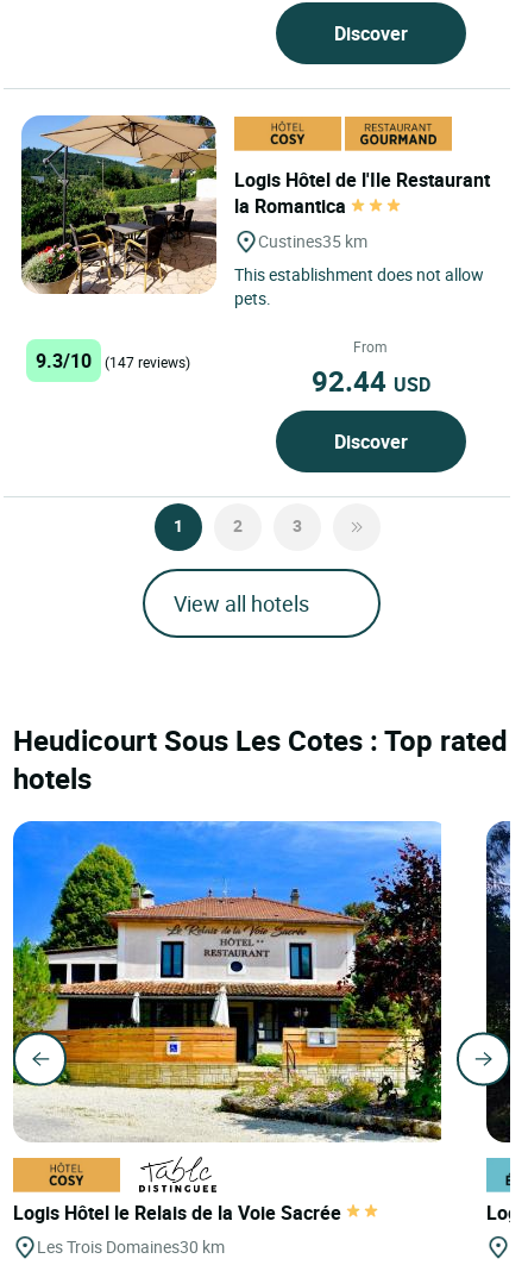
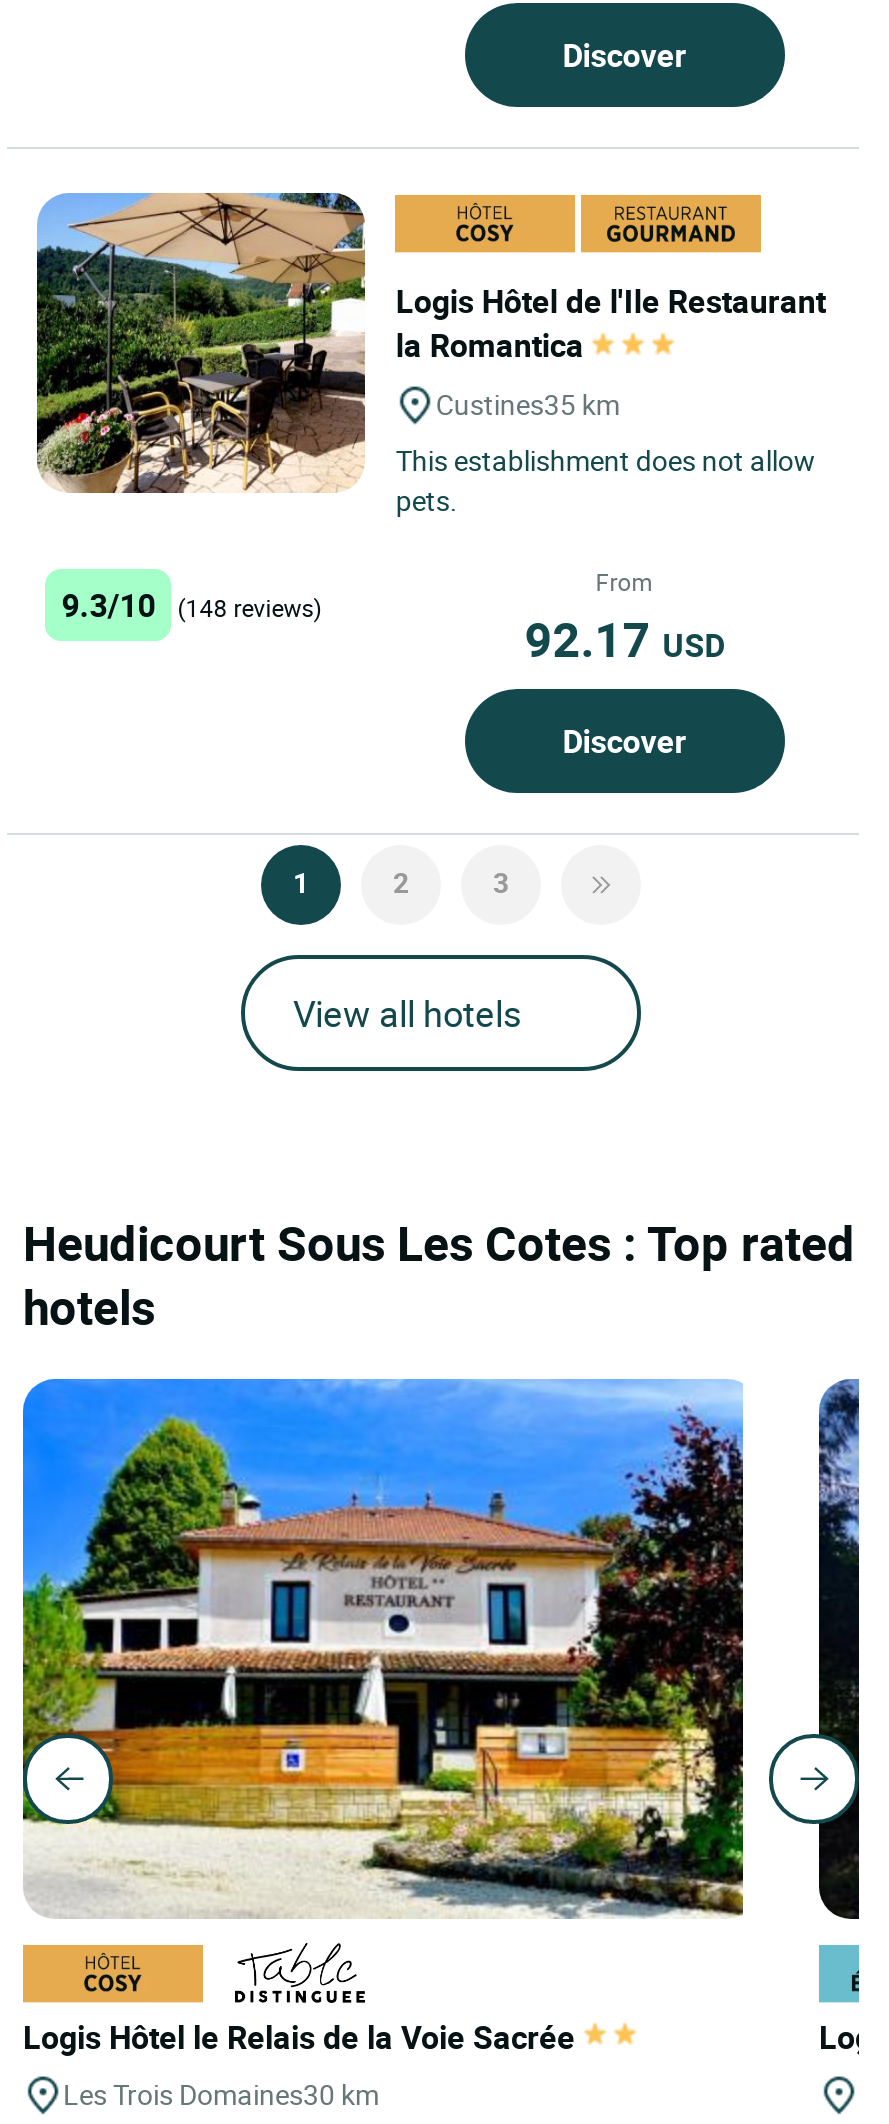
[36,347,191,373] 9.3/10 (147 reviews) -> [61,583,321,627] 9.3/10 (148 reviews)
[311,362,430,400] 92.44 USD -> [524,607,724,671] 92.17 USD

